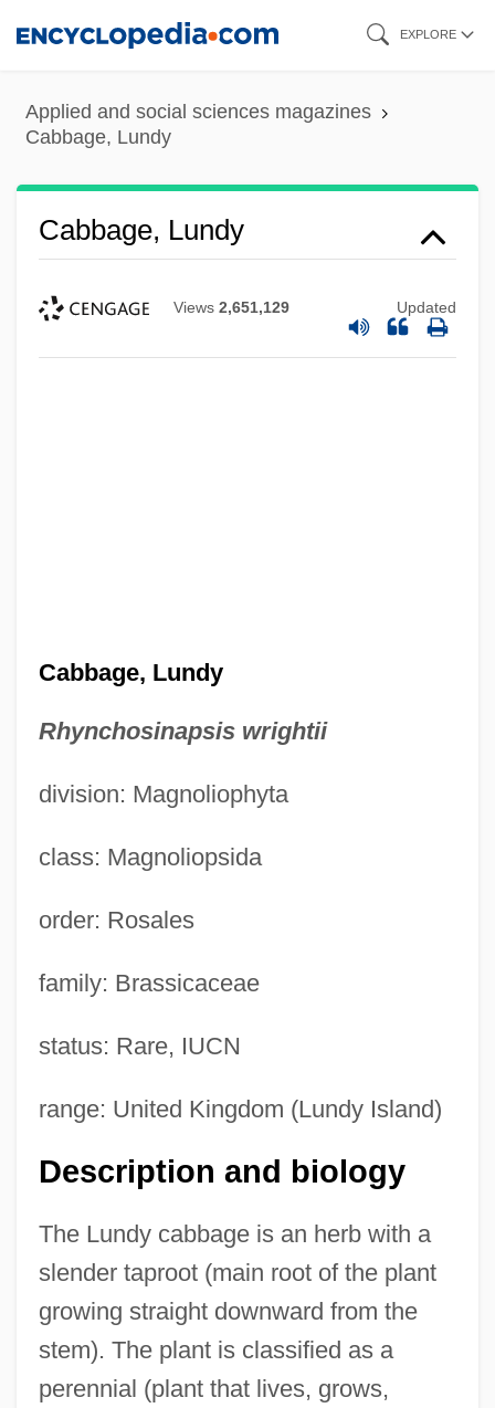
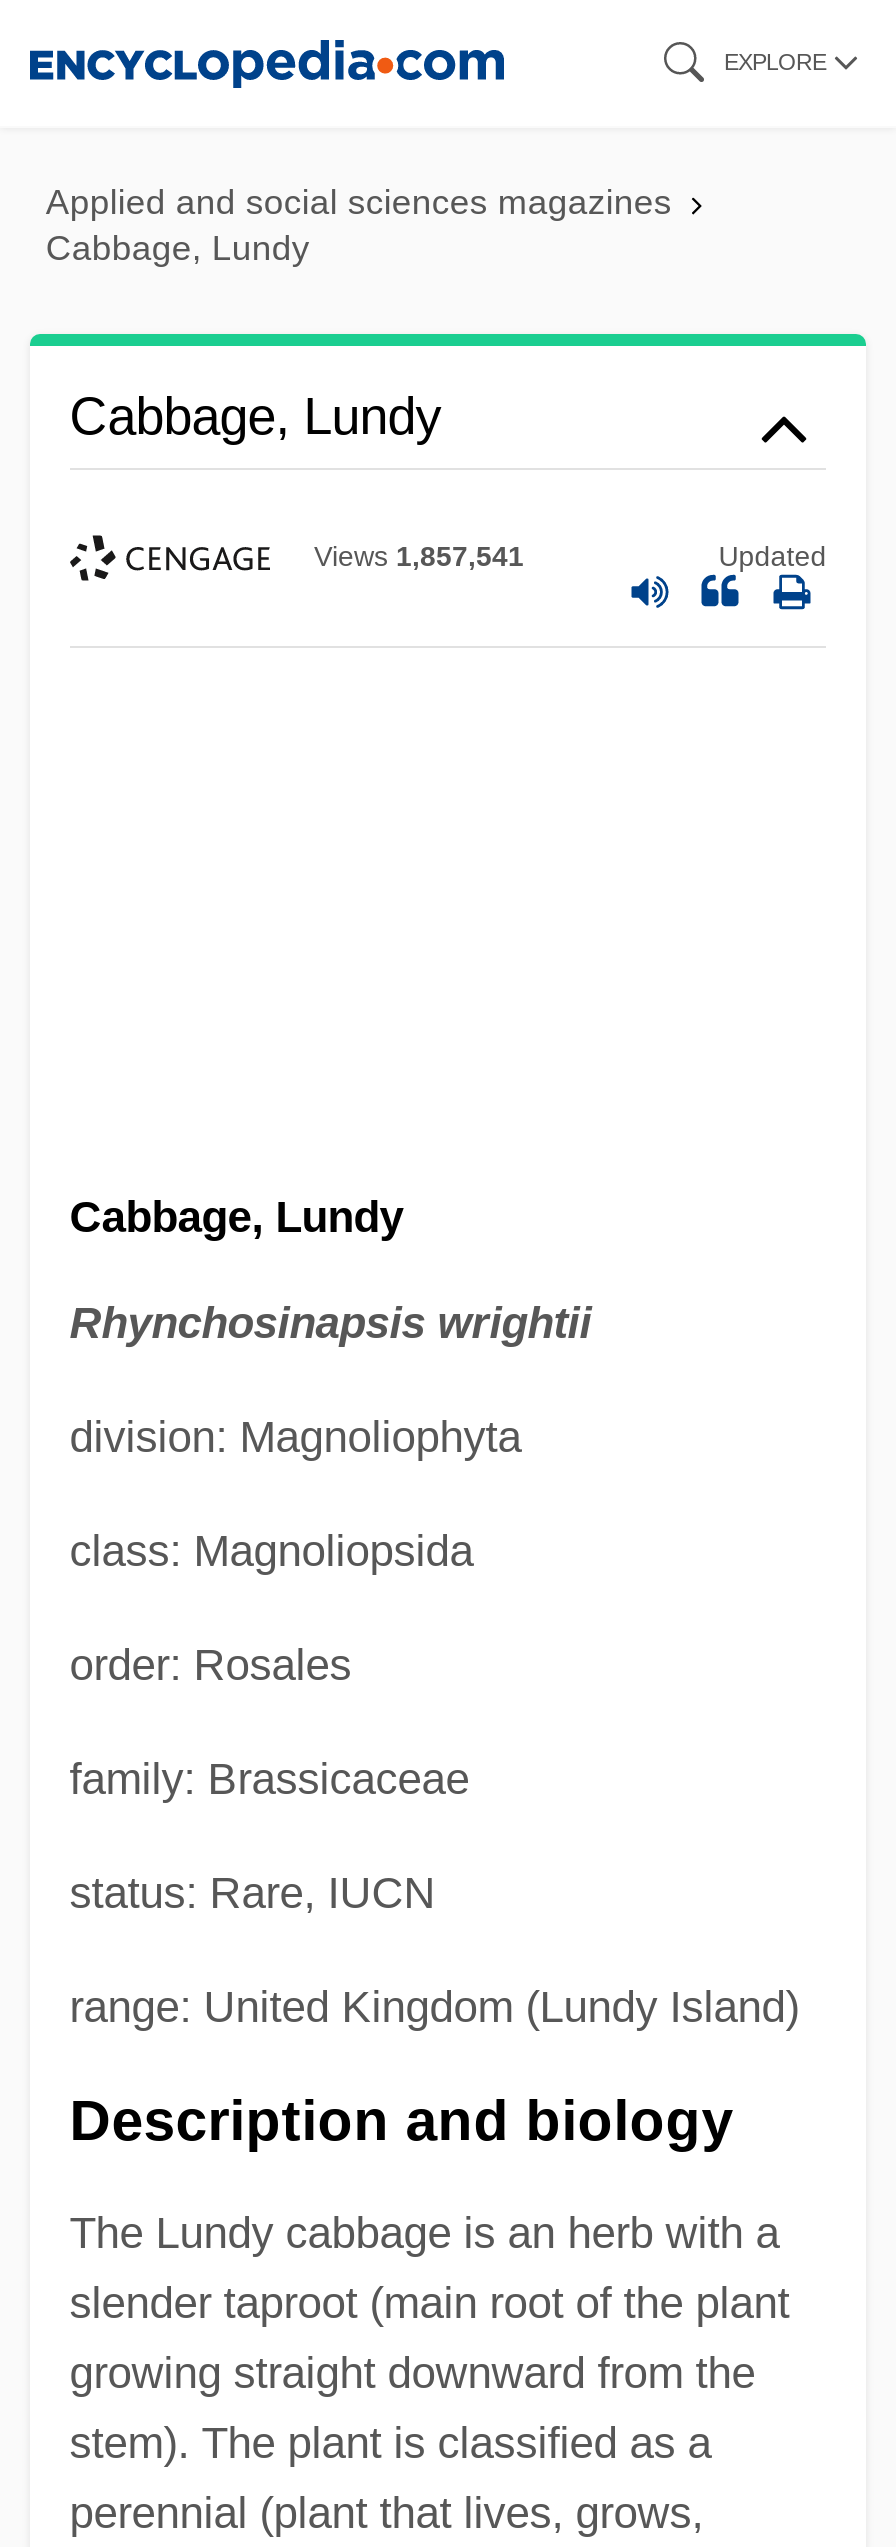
[173,299,289,317] Views 2,651,129 -> [314,541,524,573] Views 1,857,541

